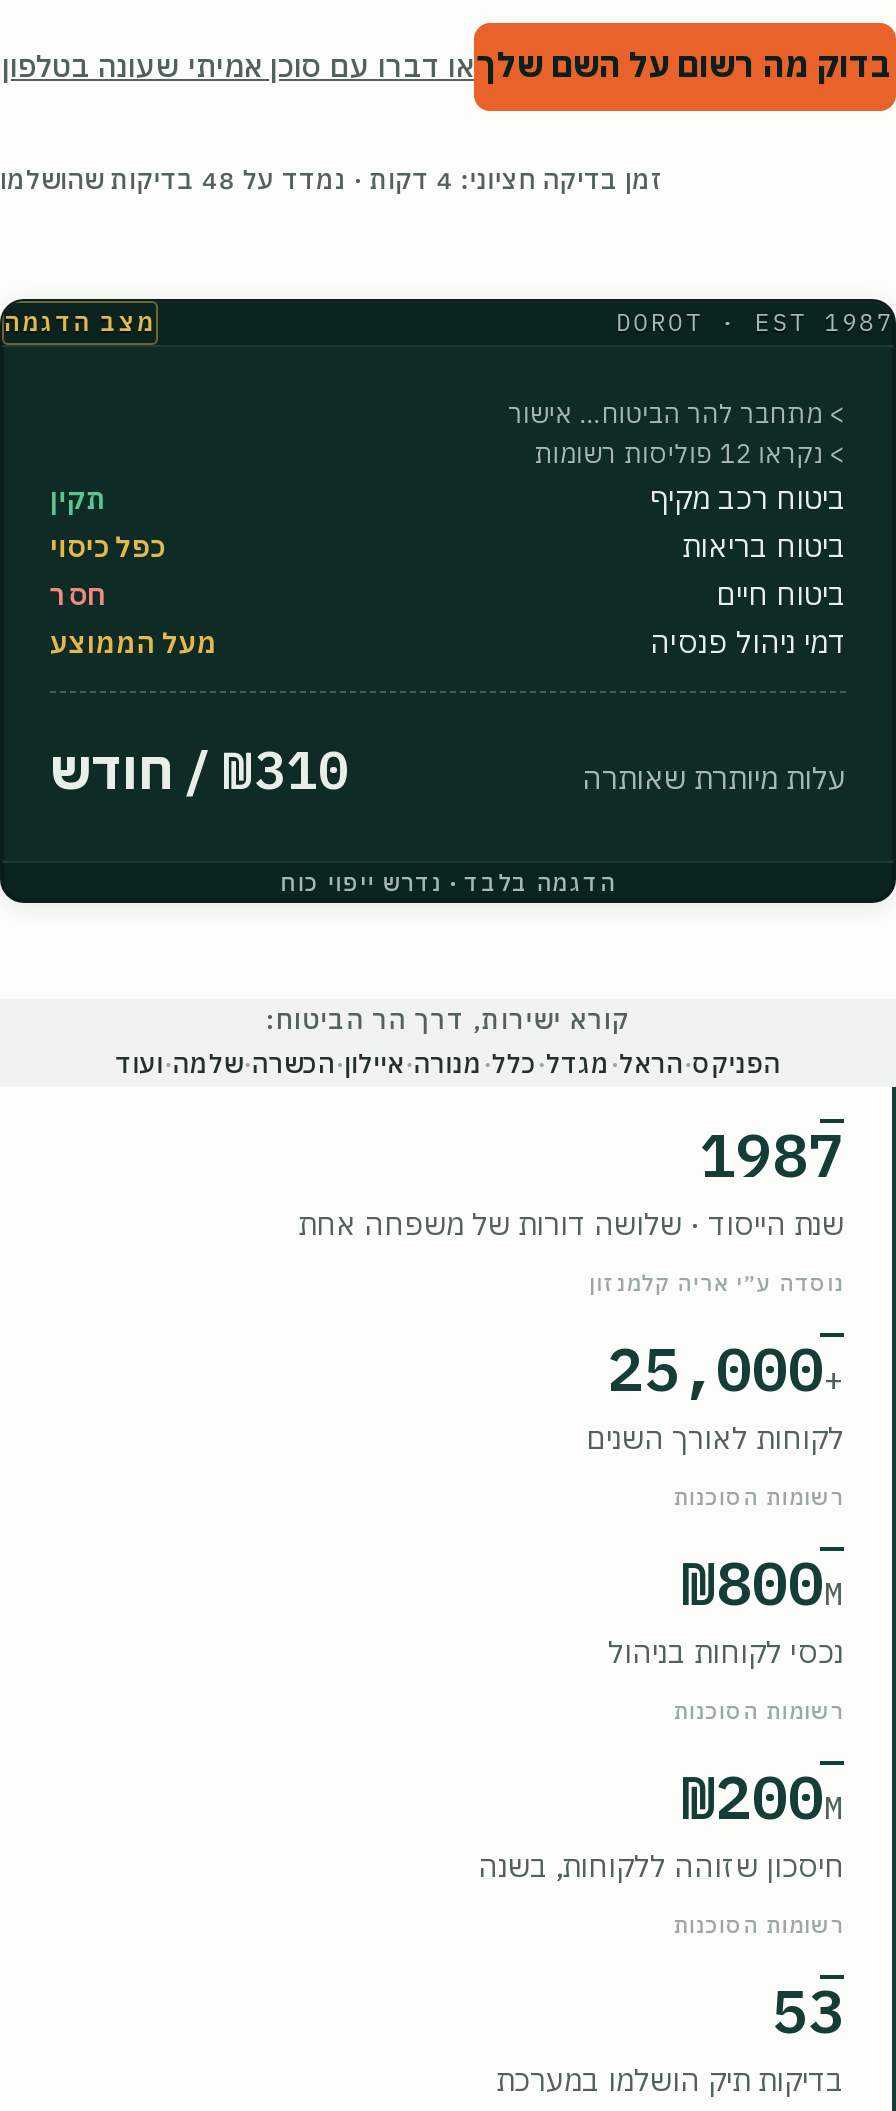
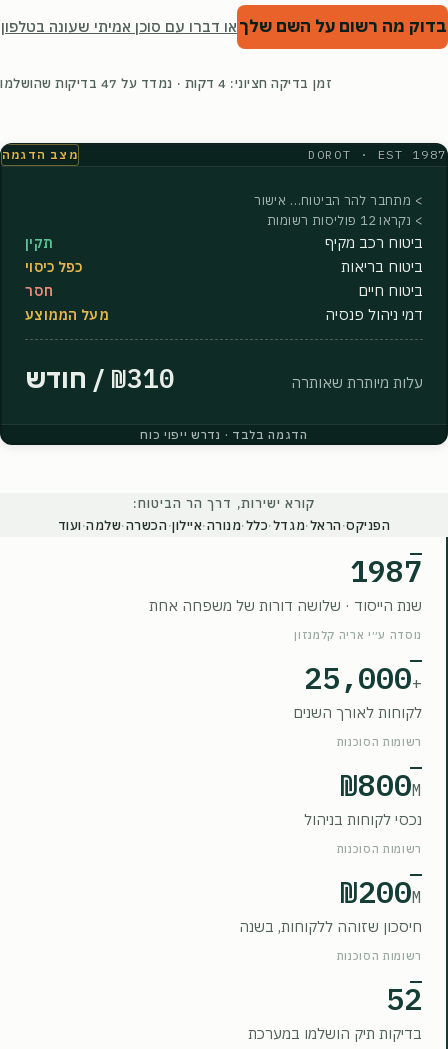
[0,162,664,196] זמן בדיקה חציוני: 4 דקות · נמדד על 48 בדיקות שהושלמו -> [0,74,332,91] זמן בדיקה חציוני: 4 דקות · נמדד על 47 בדיקות שהושלמו
[772,1970,844,2048] 53 -> [386,978,422,1017] 52

